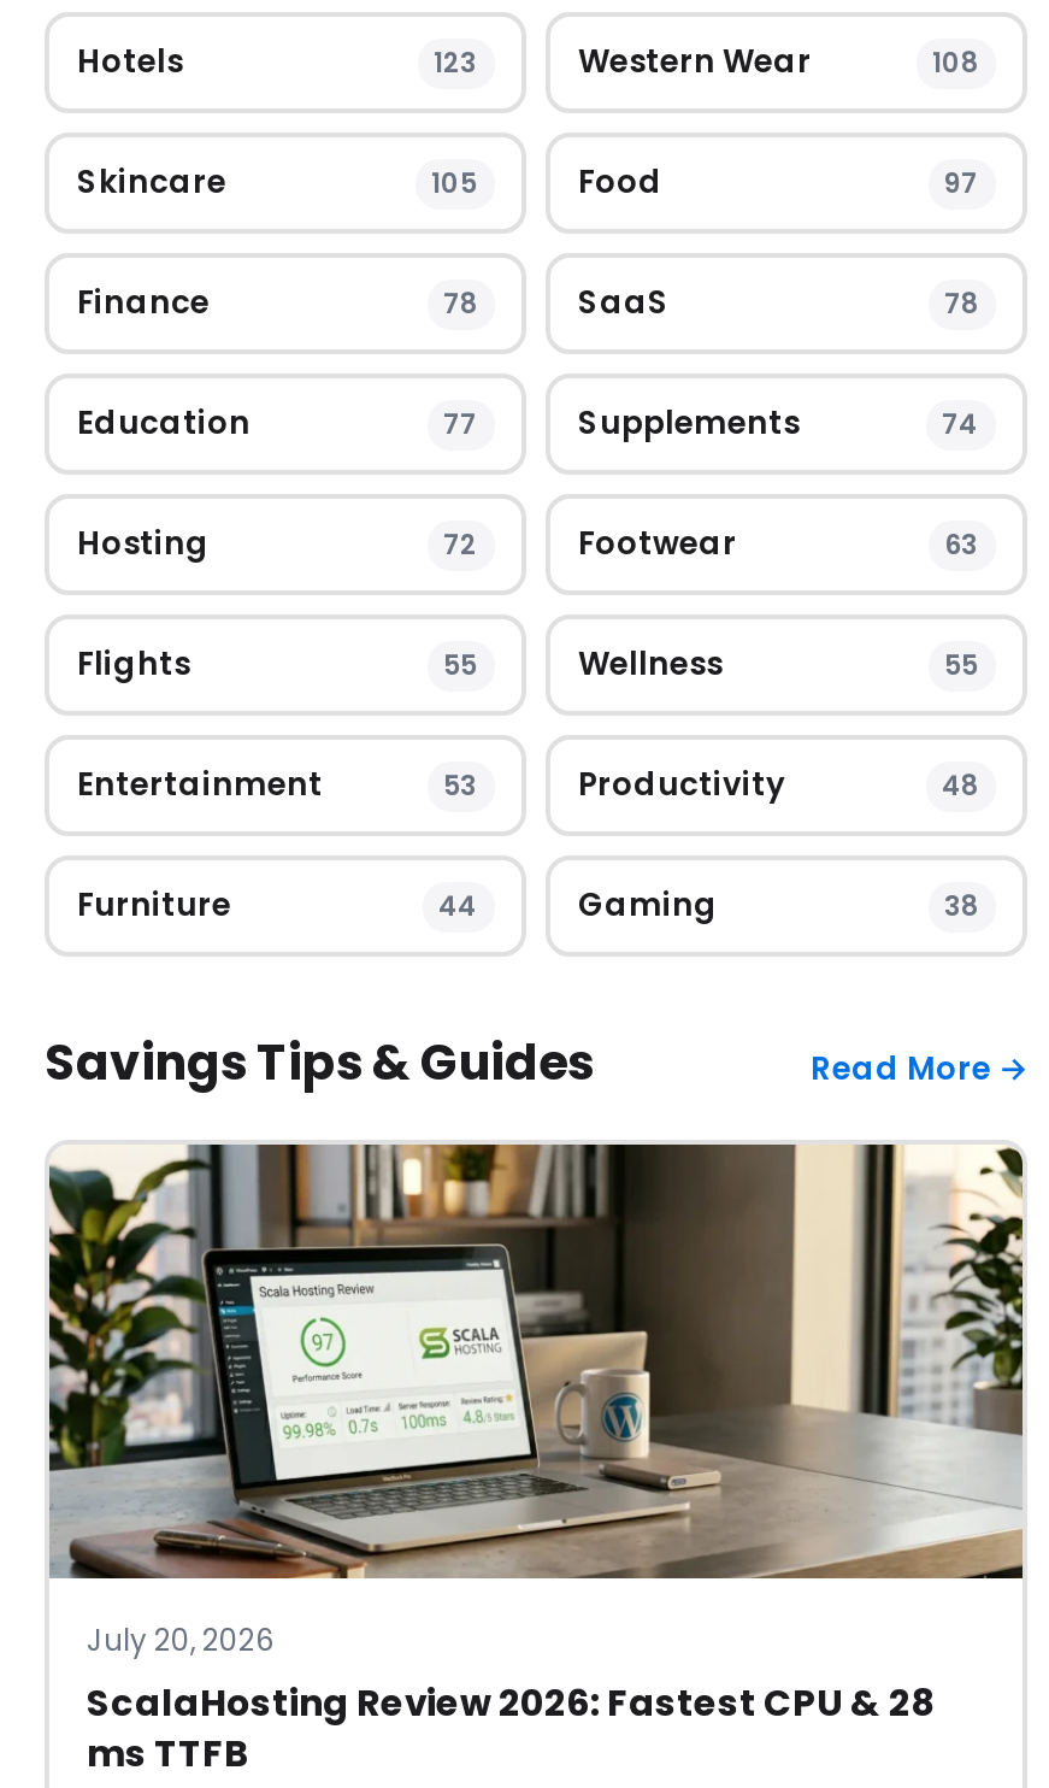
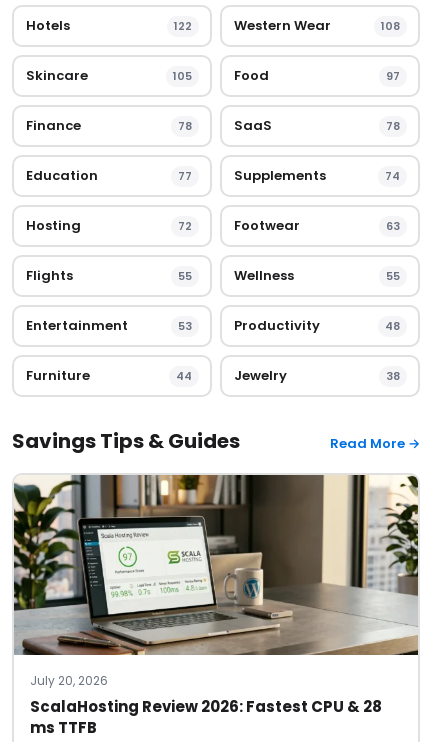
[434,42,477,81] 123 -> [173,17,191,33] 122
[578,882,718,928] Gaming -> [233,366,286,385] Jewelry

